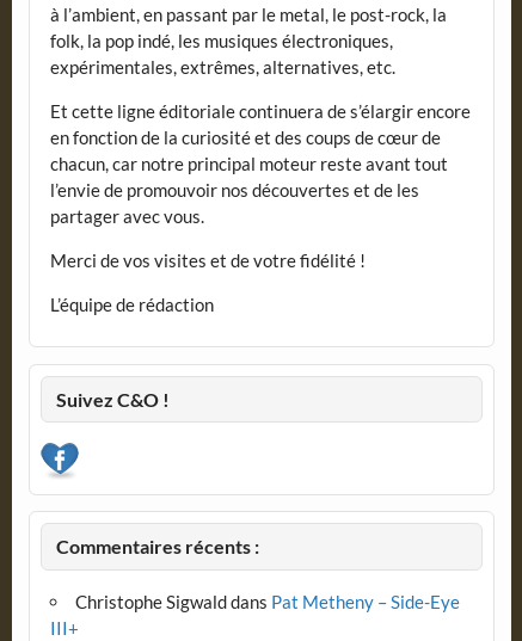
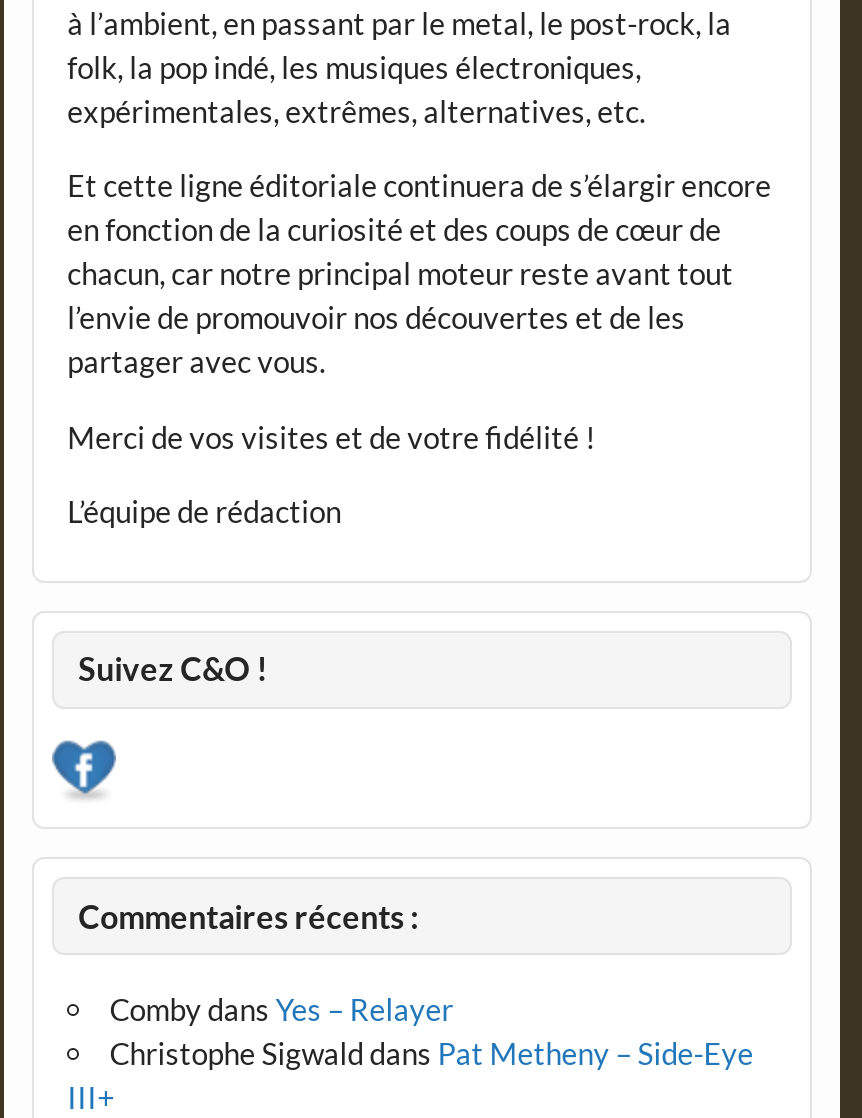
none -> [110,990,454,1026] Comby dans Yes – Relayer

